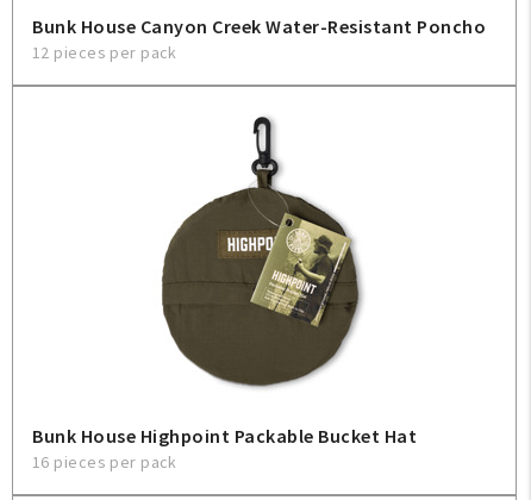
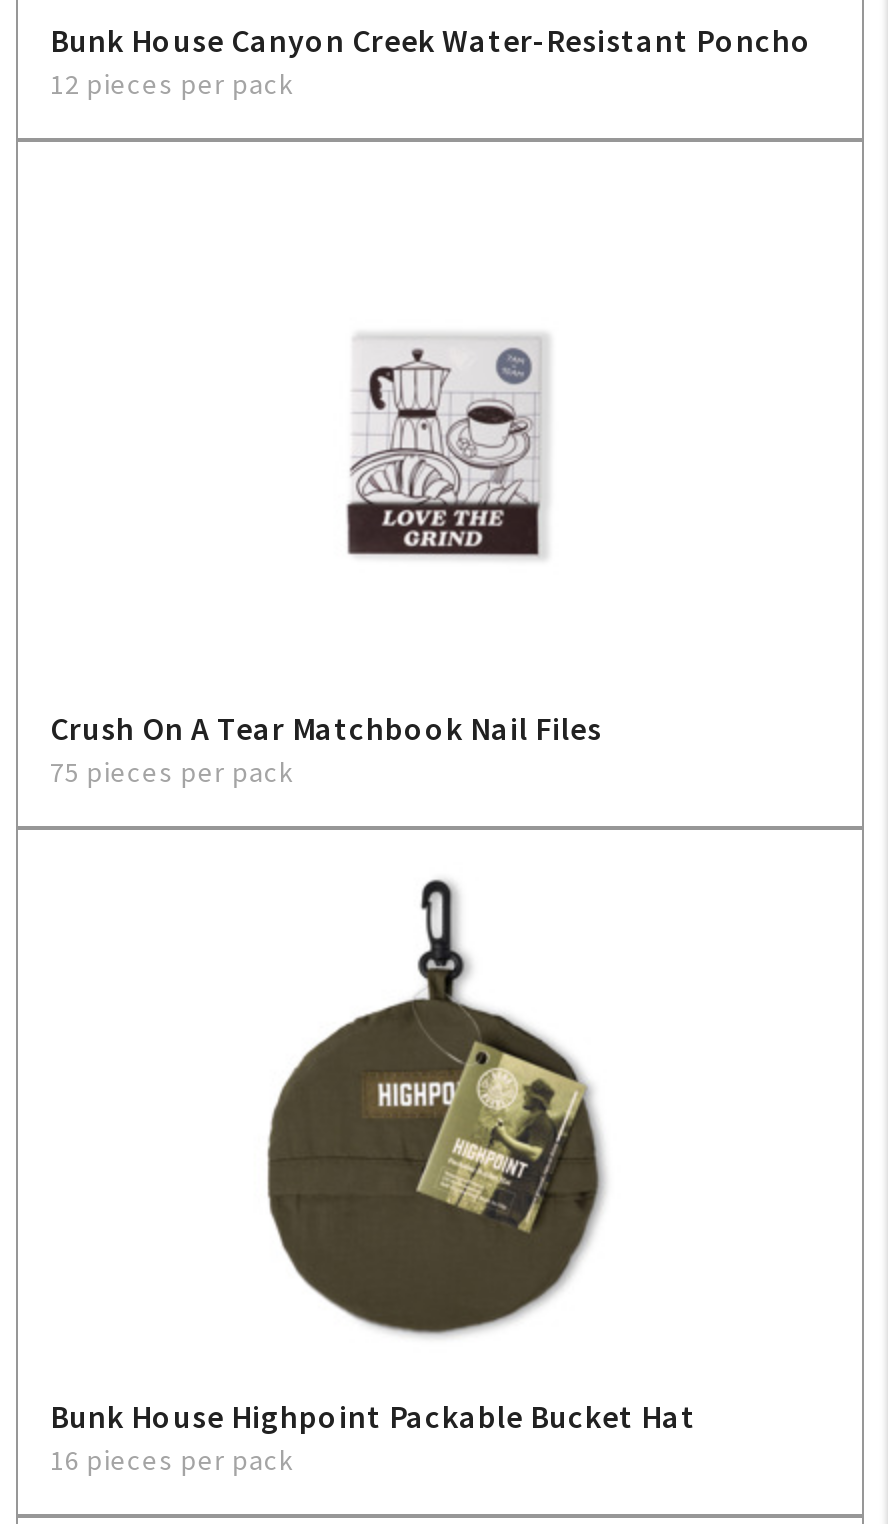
none -> [50,708,602,790] Crush On A Tear Matchbook Nail Files | 75 pieces per pack
none -> [344,334,550,560] [image]

